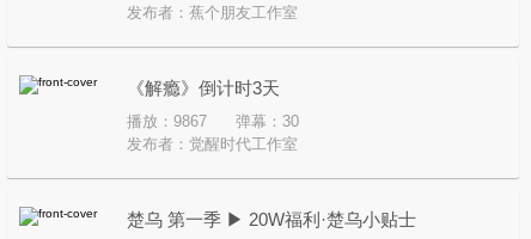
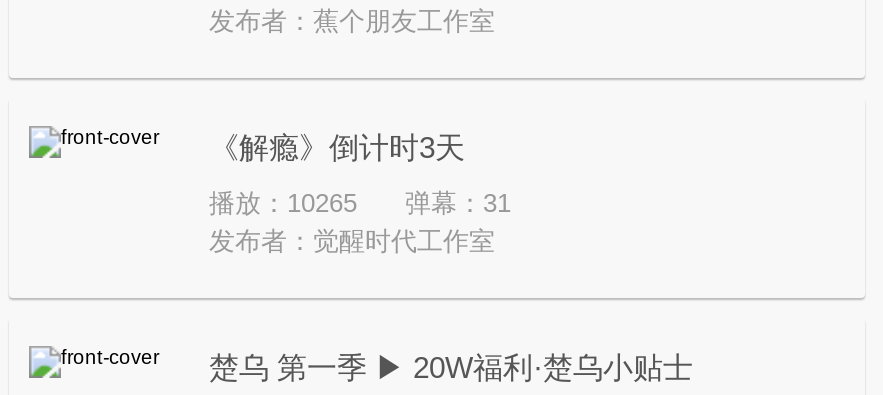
[127,112,207,130] 播放：9867 -> [209,188,357,218] 播放：10265
[236,112,299,130] 弹幕：30 -> [405,188,511,218] 弹幕：31

